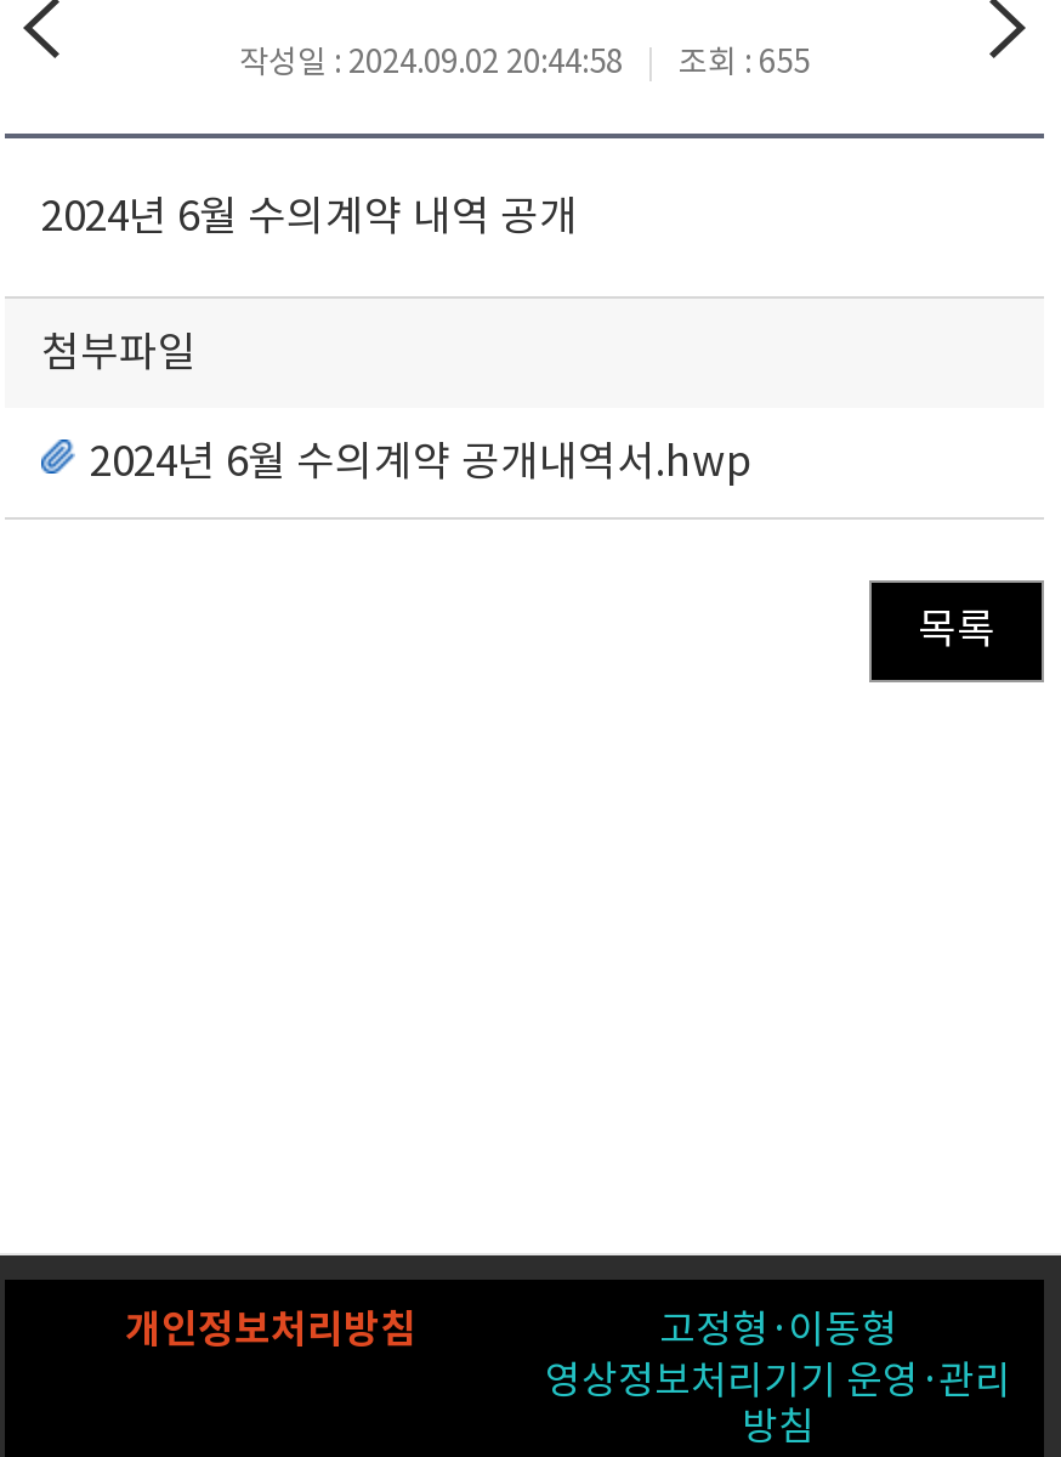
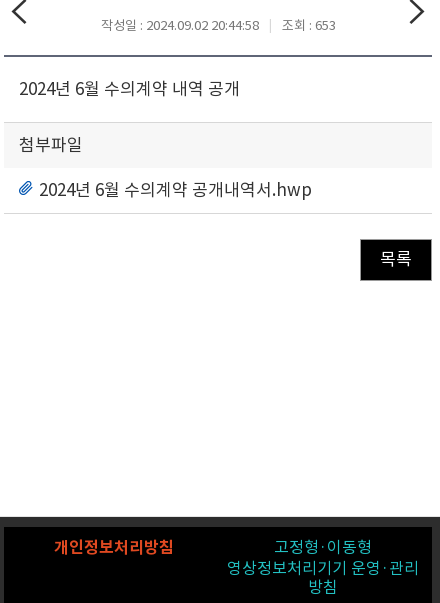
[239,41,810,83] 작성일 : 2024.09.02 20:44:58 조회 : 655 -> [100,17,335,34] 작성일 : 2024.09.02 20:44:58 조회 : 653

